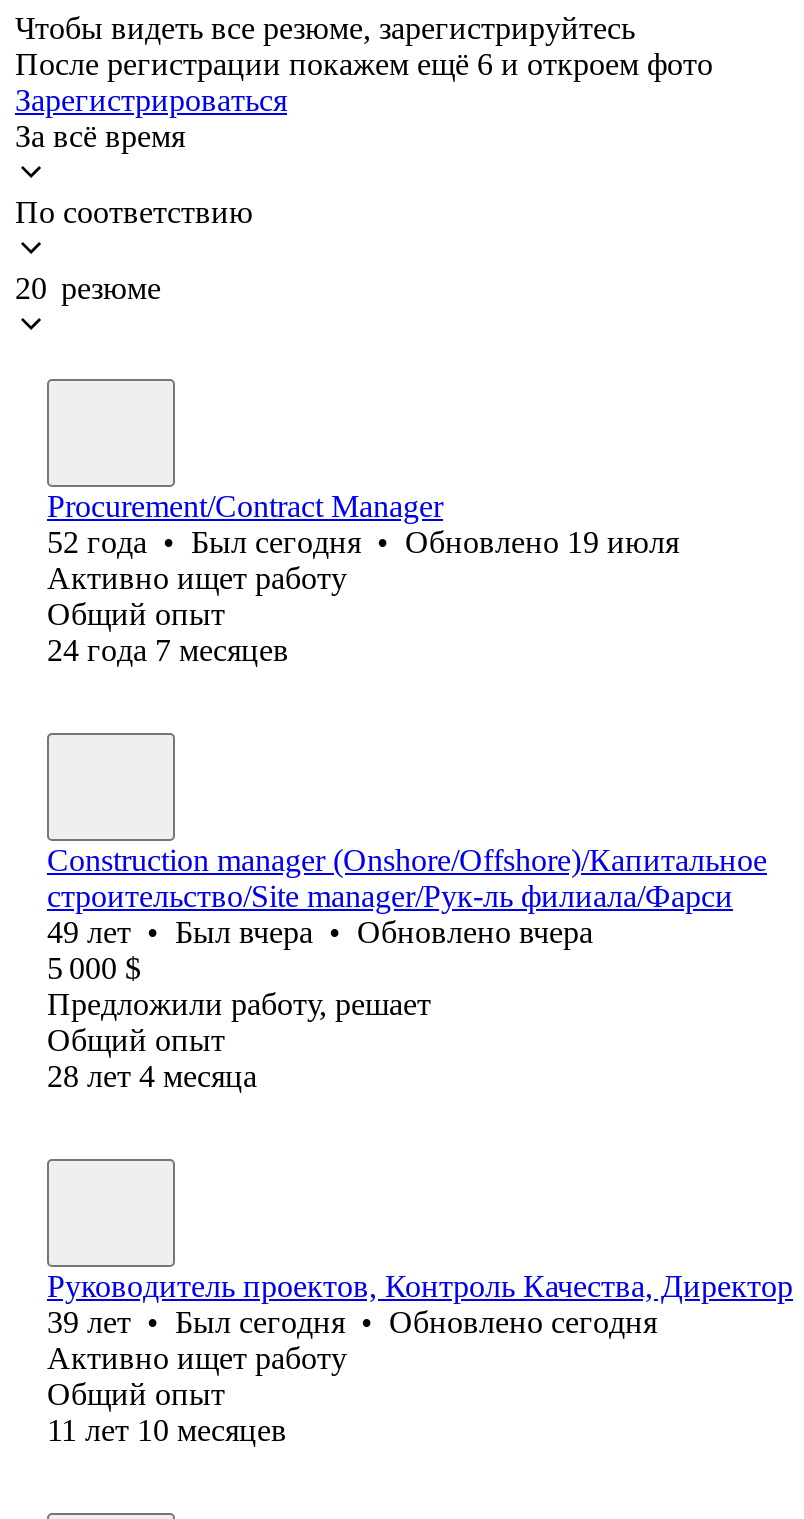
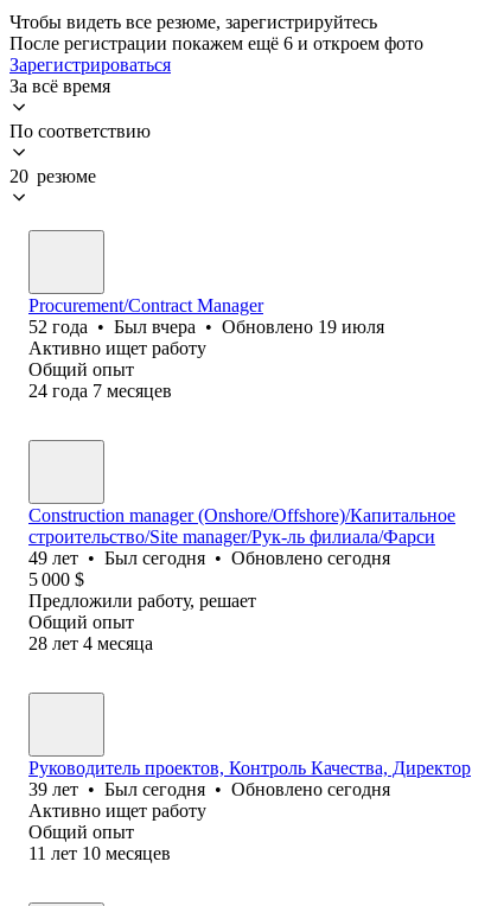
[47,525,679,559] 52 года • Был сегодня • Обновлено 19 июля -> [28,317,384,337] 52 года • Был вчера • Обновлено 19 июля
[47,915,593,949] 49 лет • Был вчера • Обновлено вчера -> [28,548,390,568] 49 лет • Был сегодня • Обновлено сегодня

